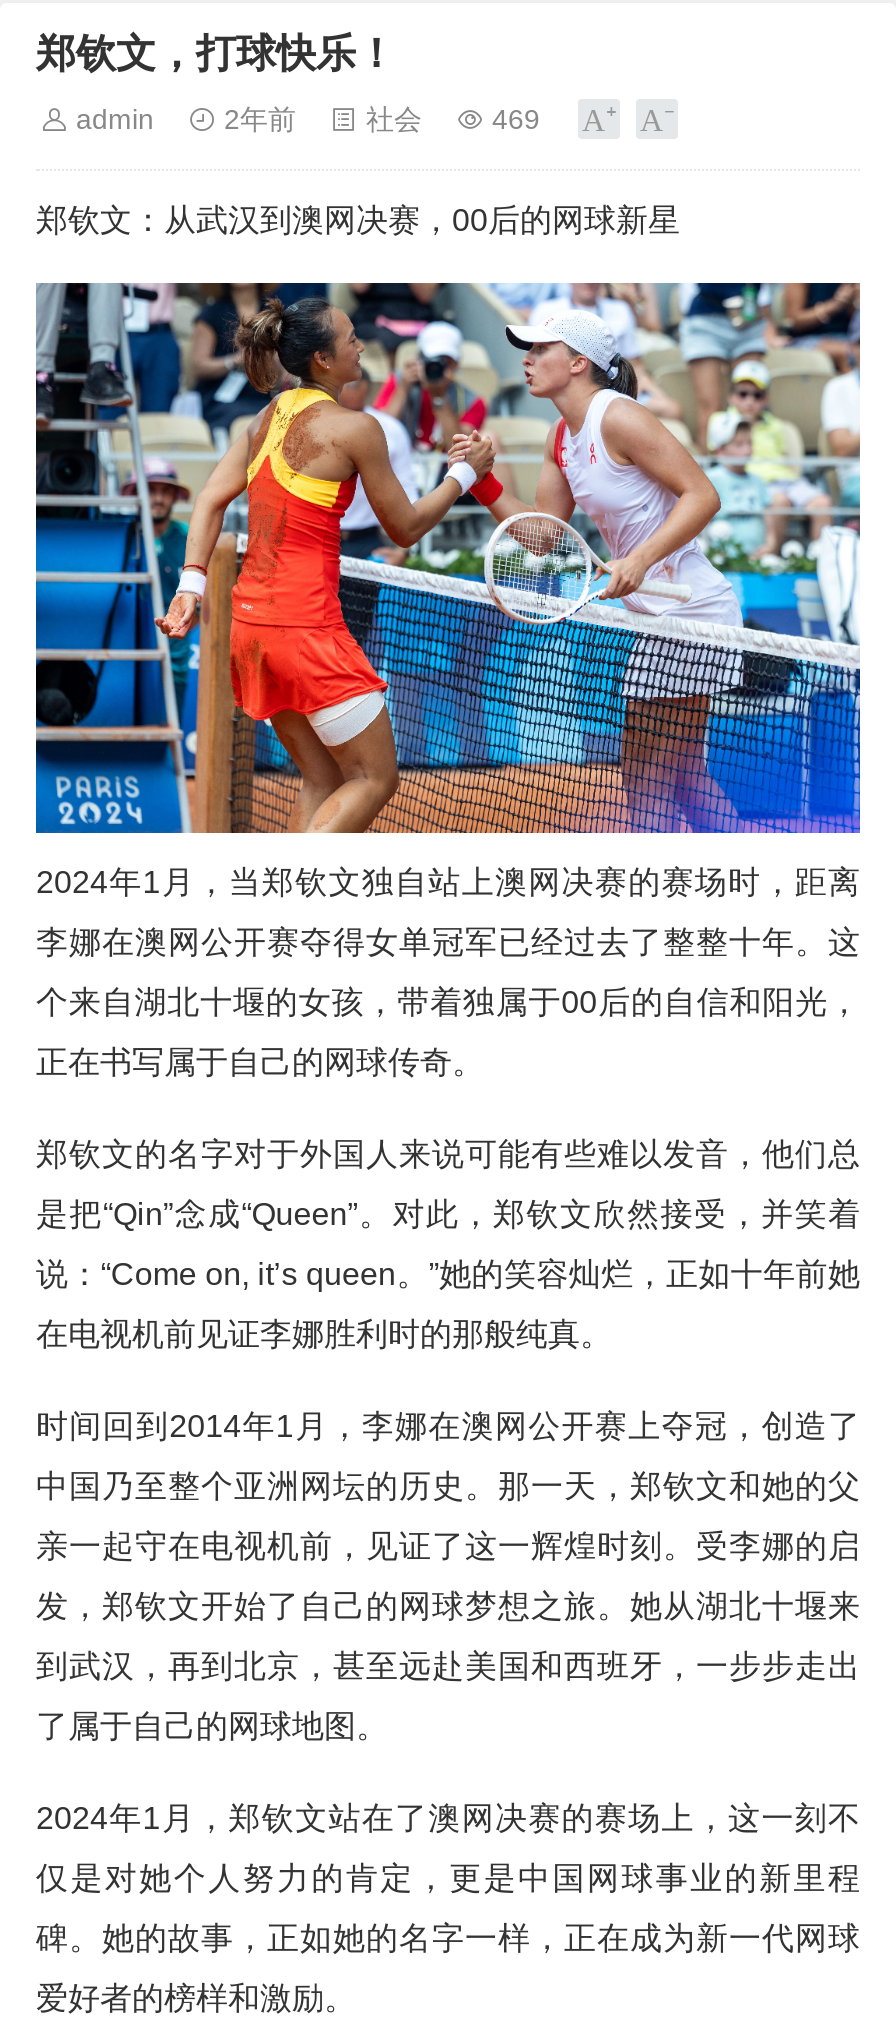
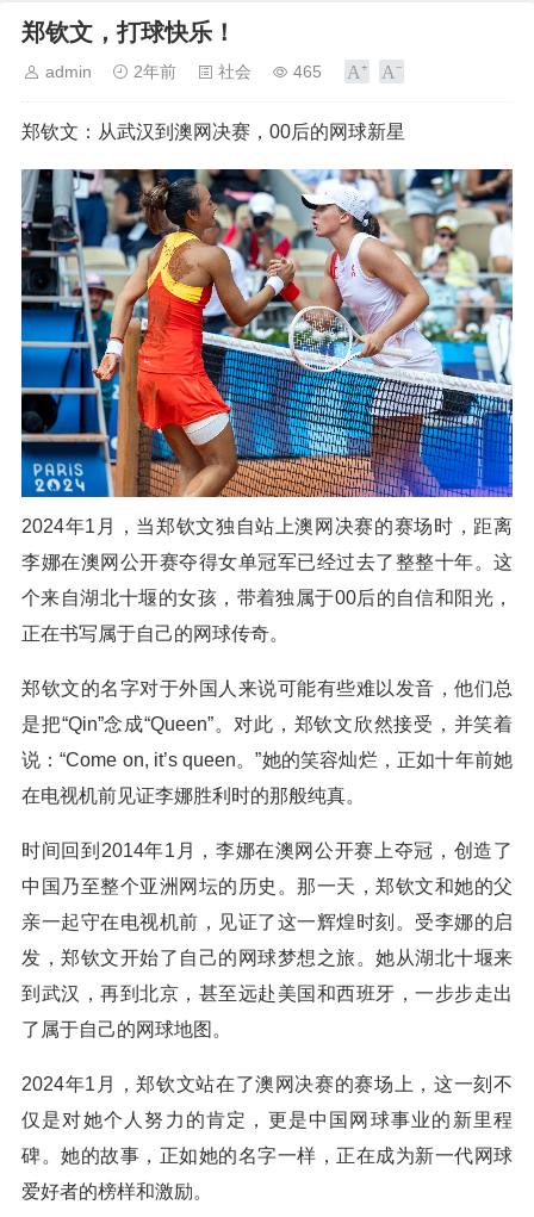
[492,103,540,135] 469 -> [293,62,322,81] 465

